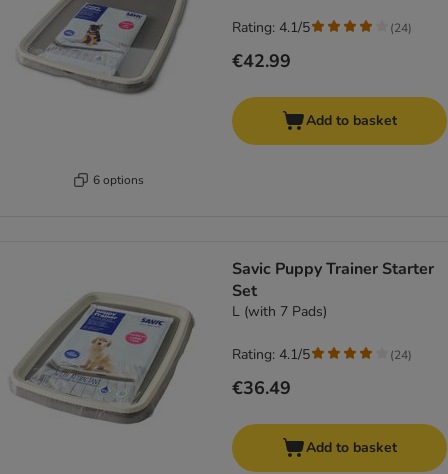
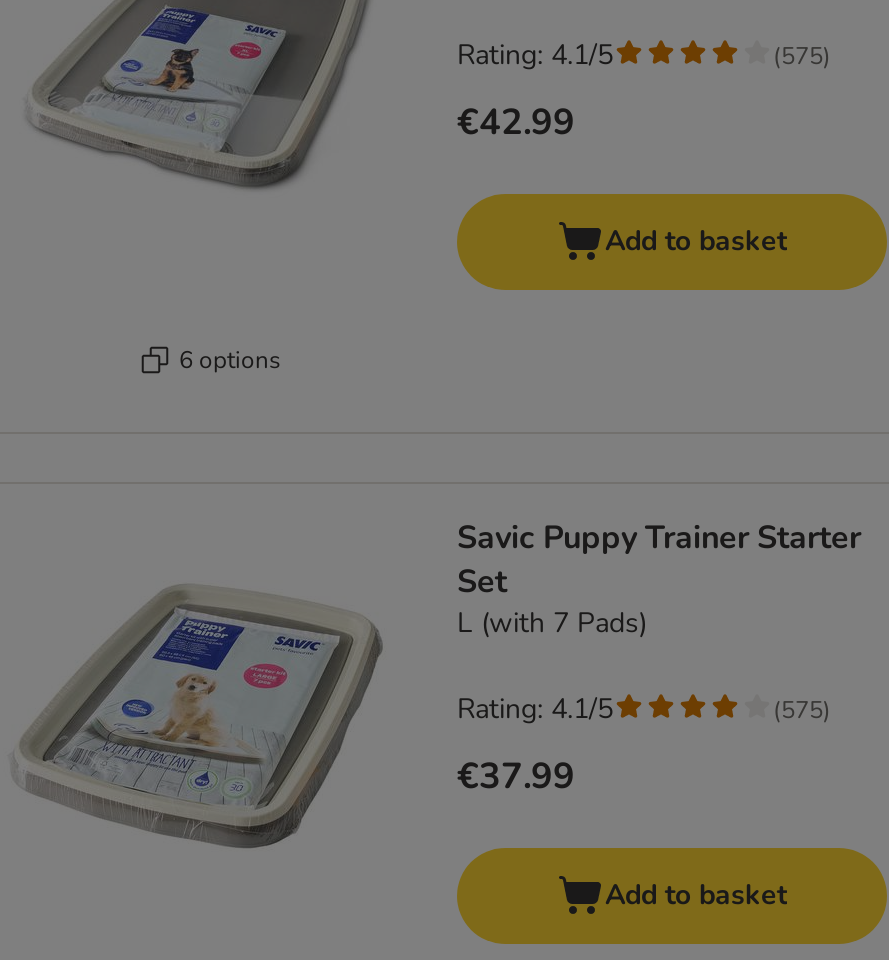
[390,20,412,36] (24) -> [773,39,831,71] (575)
[390,347,412,363] (24) -> [773,693,831,725] (575)
[232,376,291,400] €36.49 -> [457,752,575,800] €37.99

